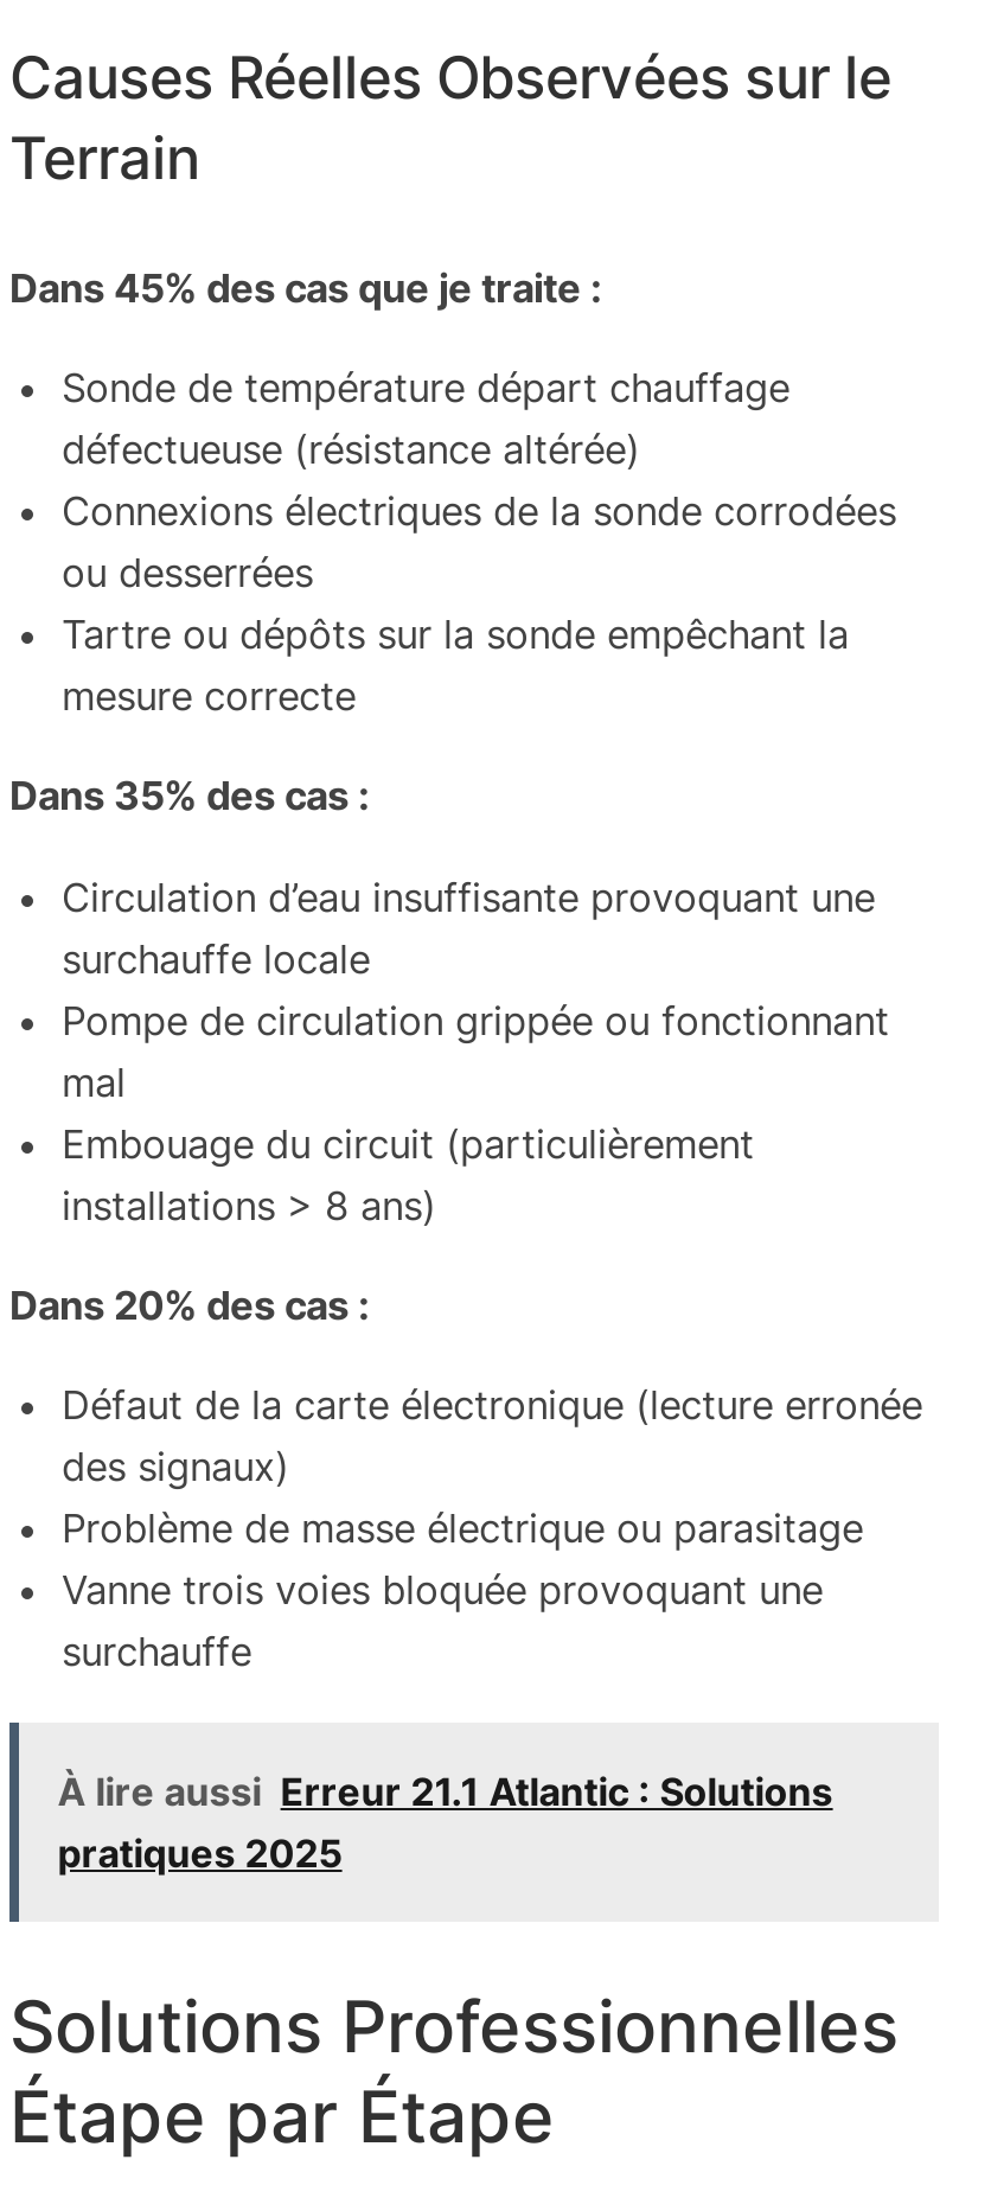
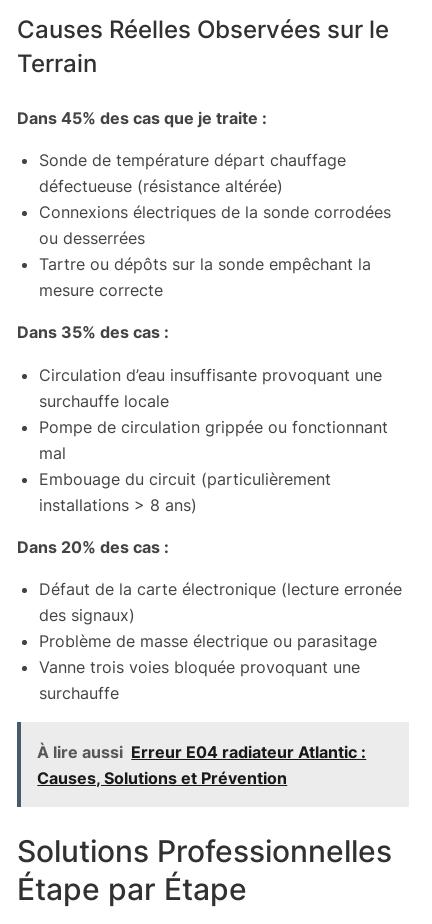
[58,1767,833,1876] À lire aussi Erreur 21.1 Atlantic : Solutions | pratiques 2025 -> [37,742,366,788] À lire aussi Erreur E04 radiateur Atlantic : | Causes, Solutions et Prévention

